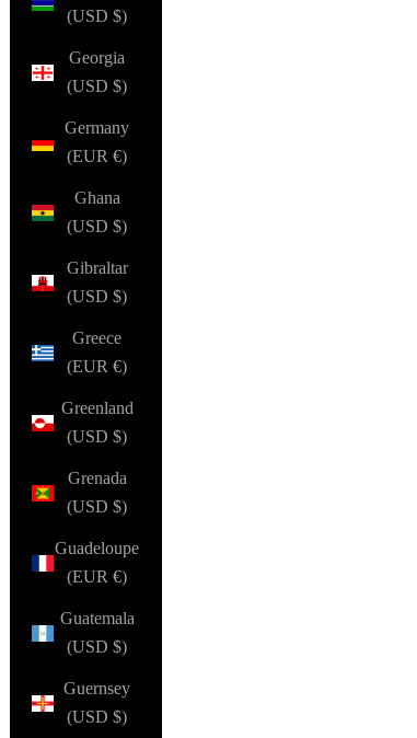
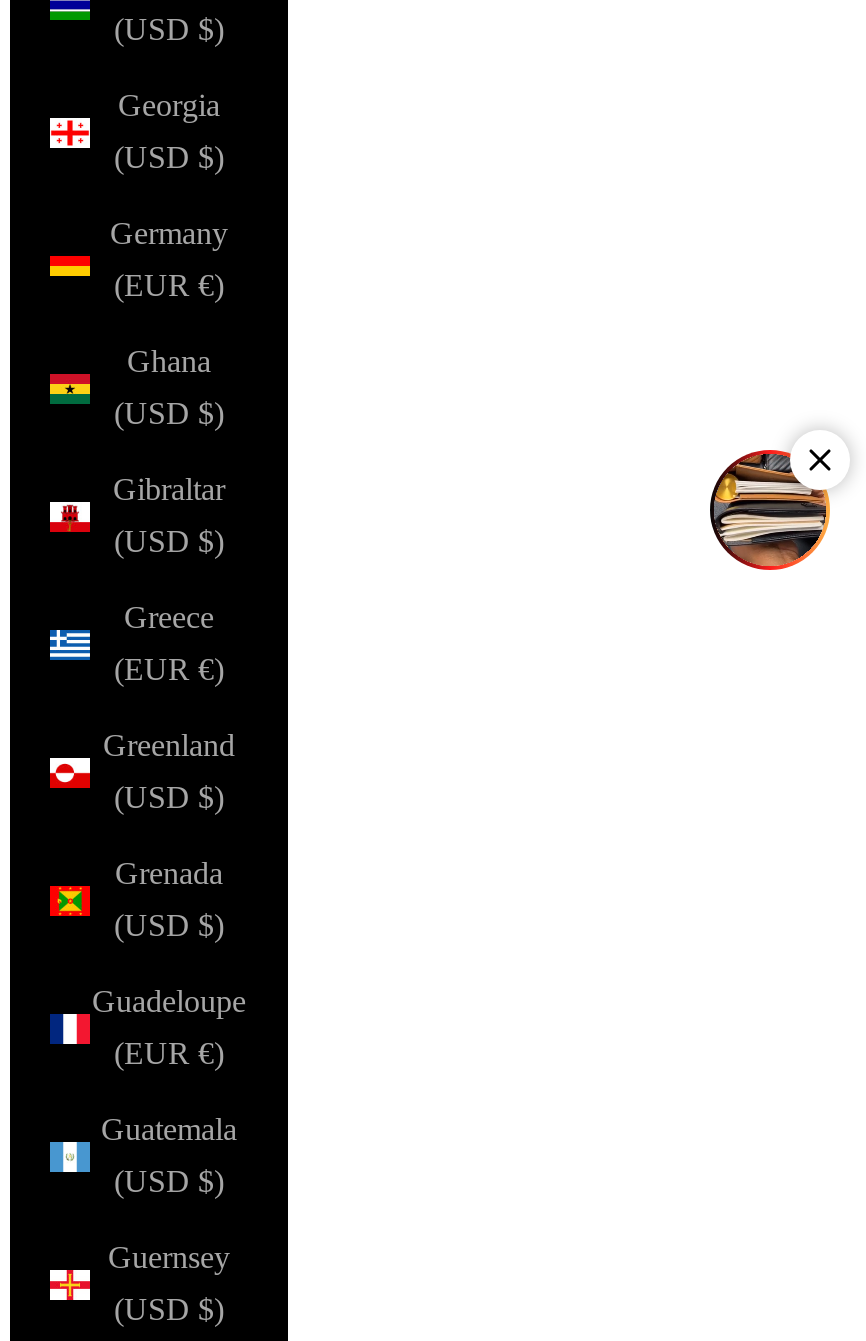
none -> [708,448,832,572] [image]

